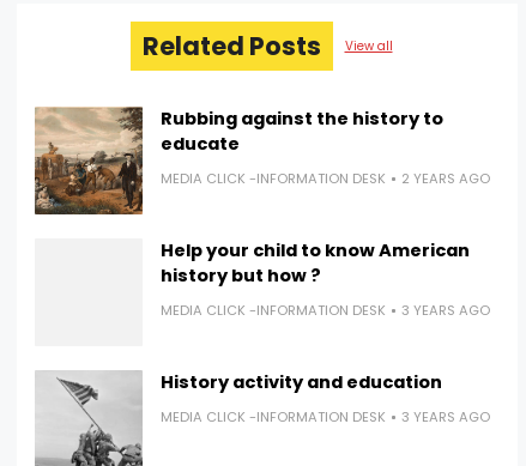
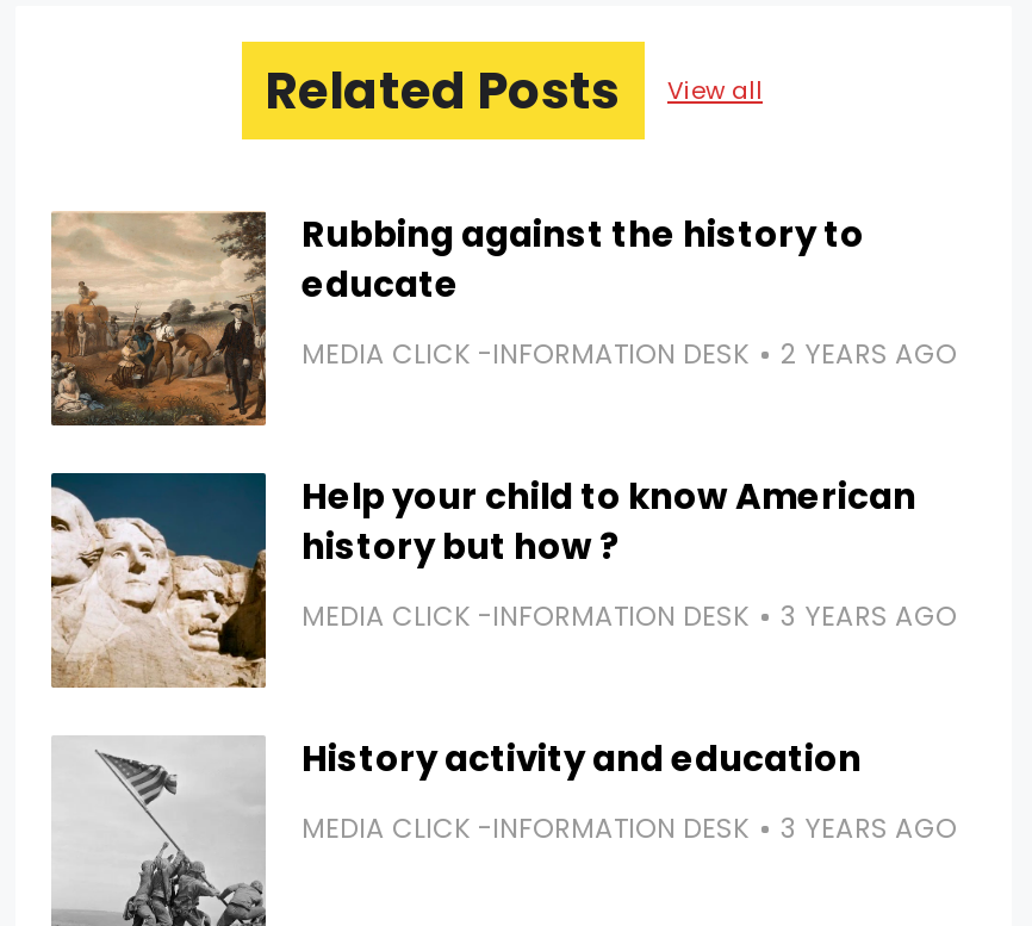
none -> [49,471,268,690] [image]

